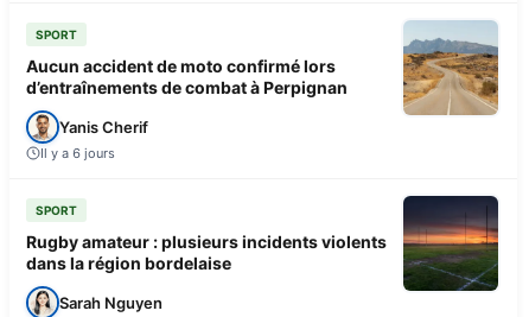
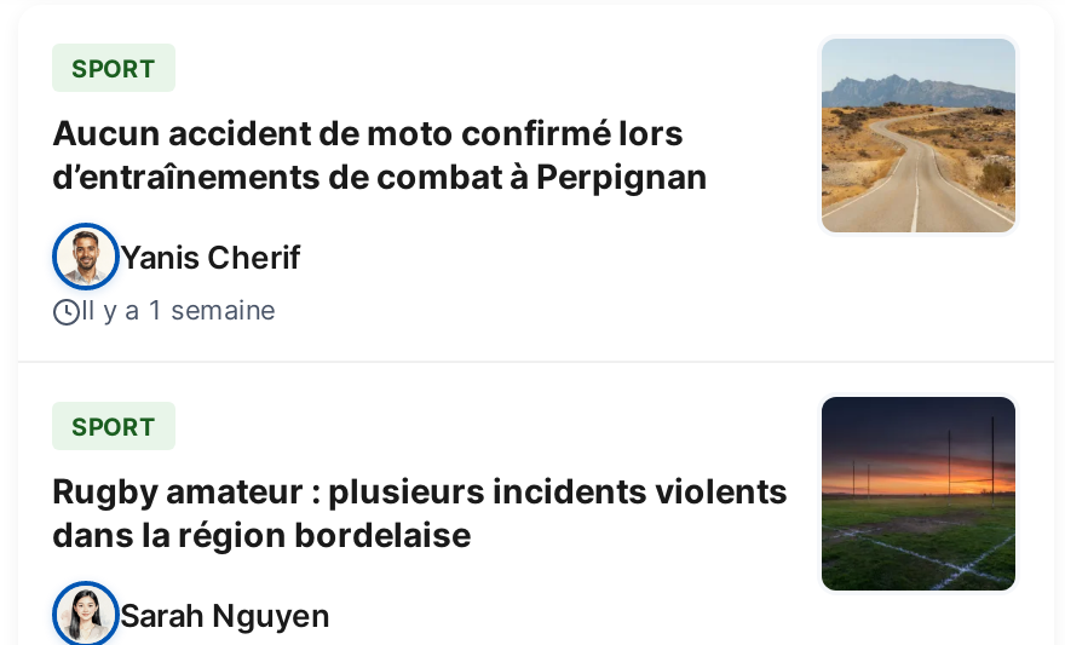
[40,144,115,161] Il y a 6 jours -> [81,293,275,327] Il y a 1 semaine

